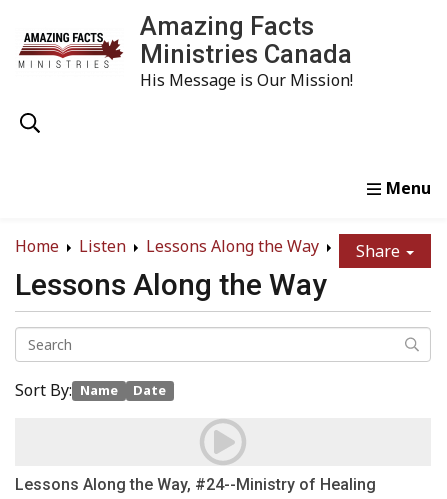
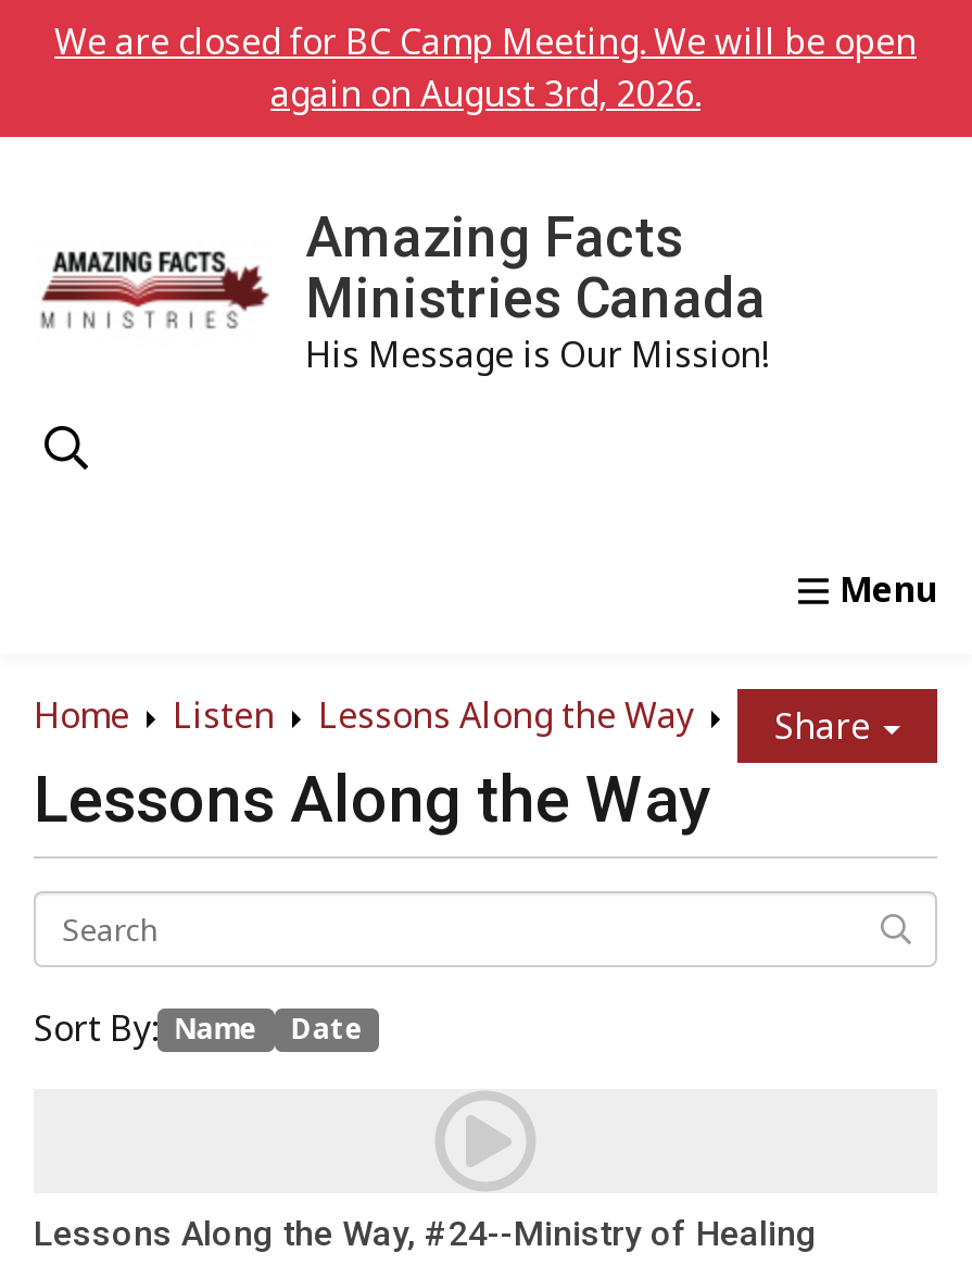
none -> [54,17,917,117] We are closed for BC Camp Meeting. We will be open | again on August 3rd, 2026.

